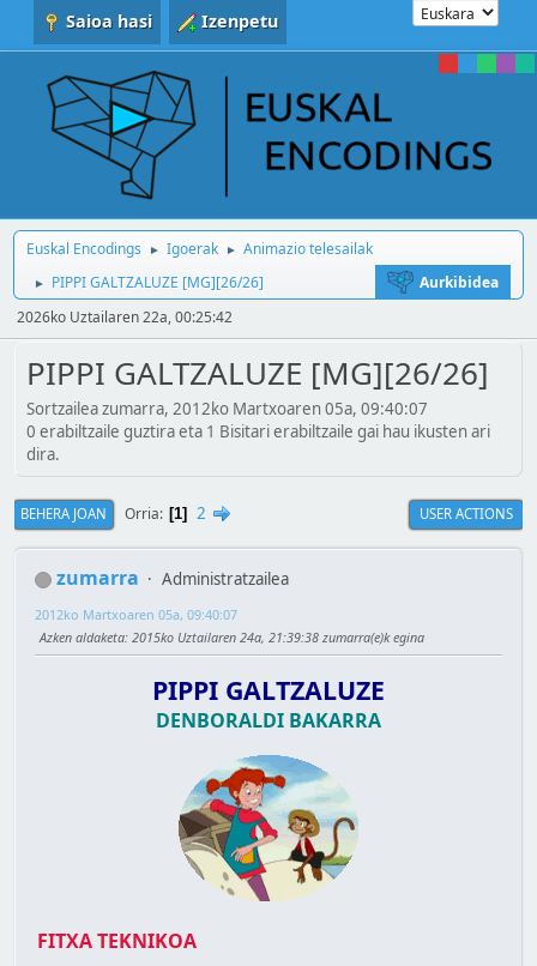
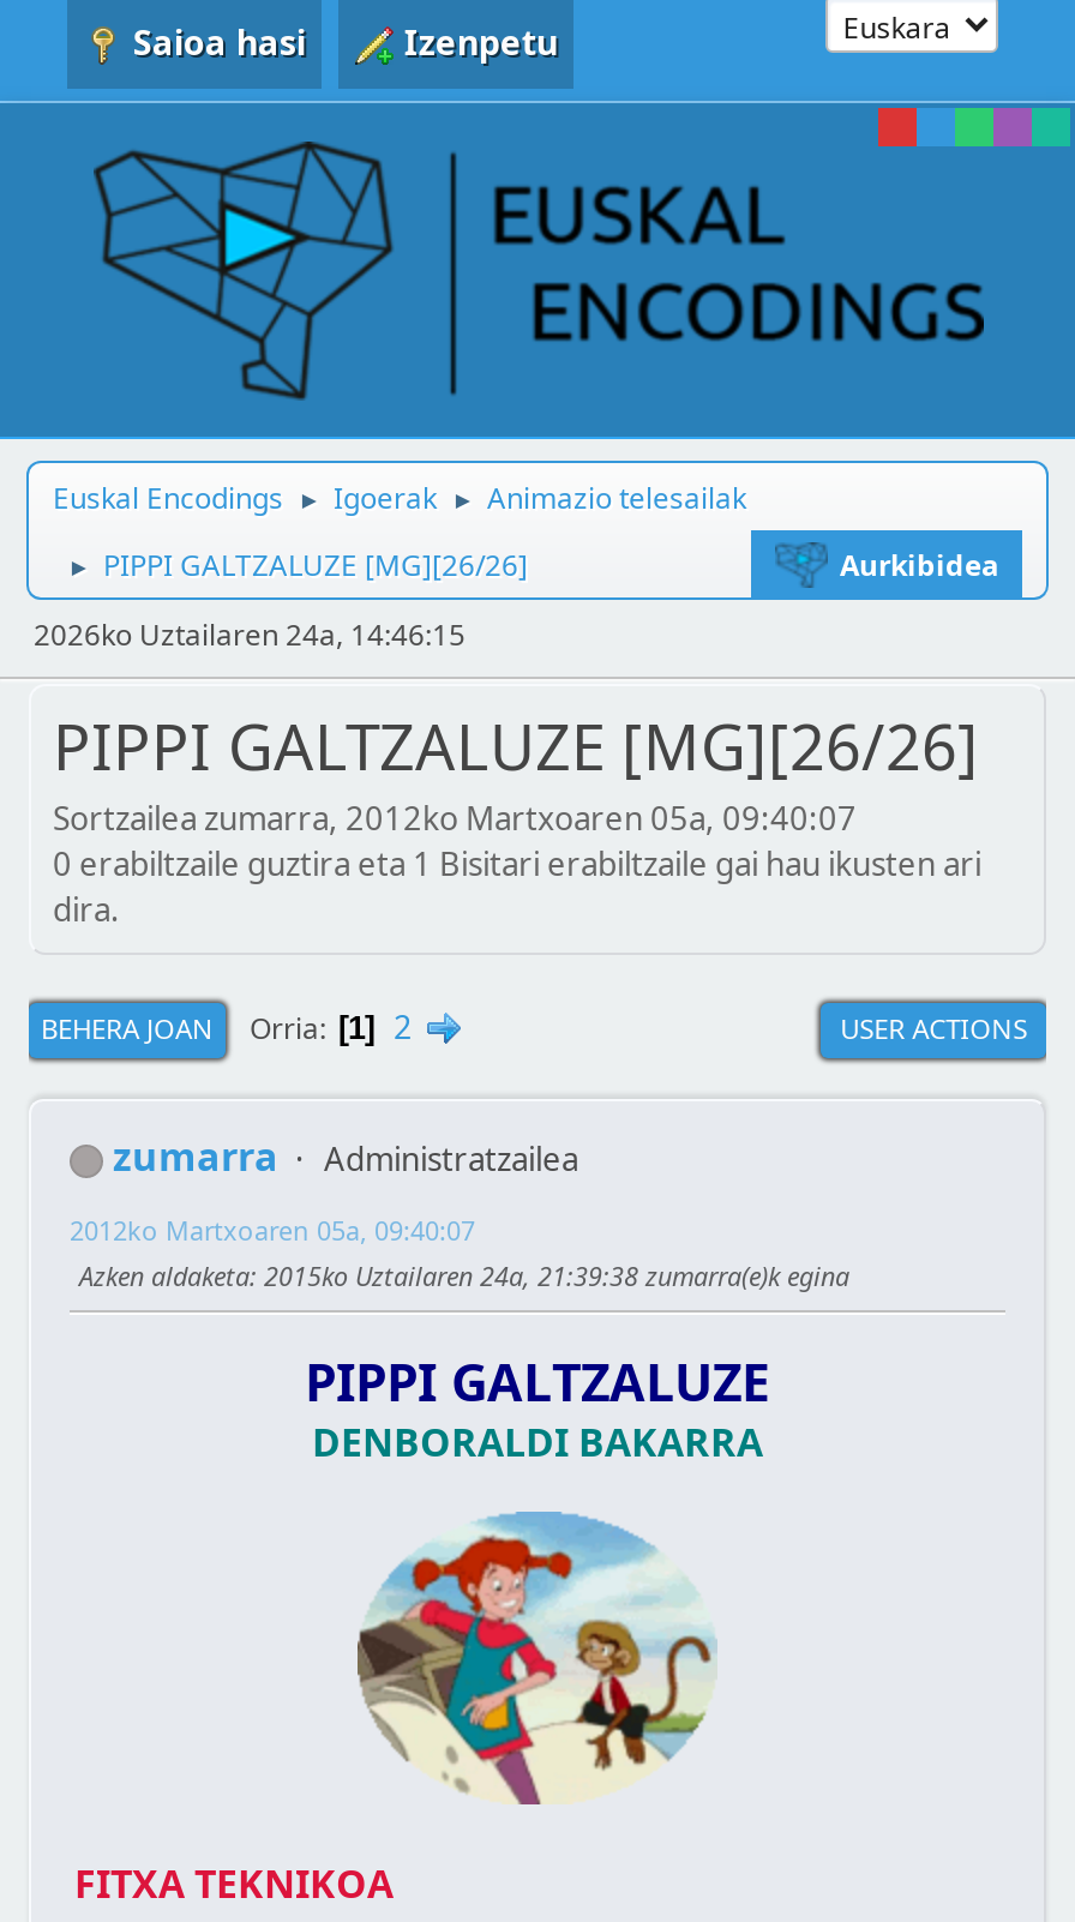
[17,307,233,327] 2026ko Uztailaren 22a, 00:25:42 -> [34,614,466,655] 2026ko Uztailaren 24a, 14:46:15

